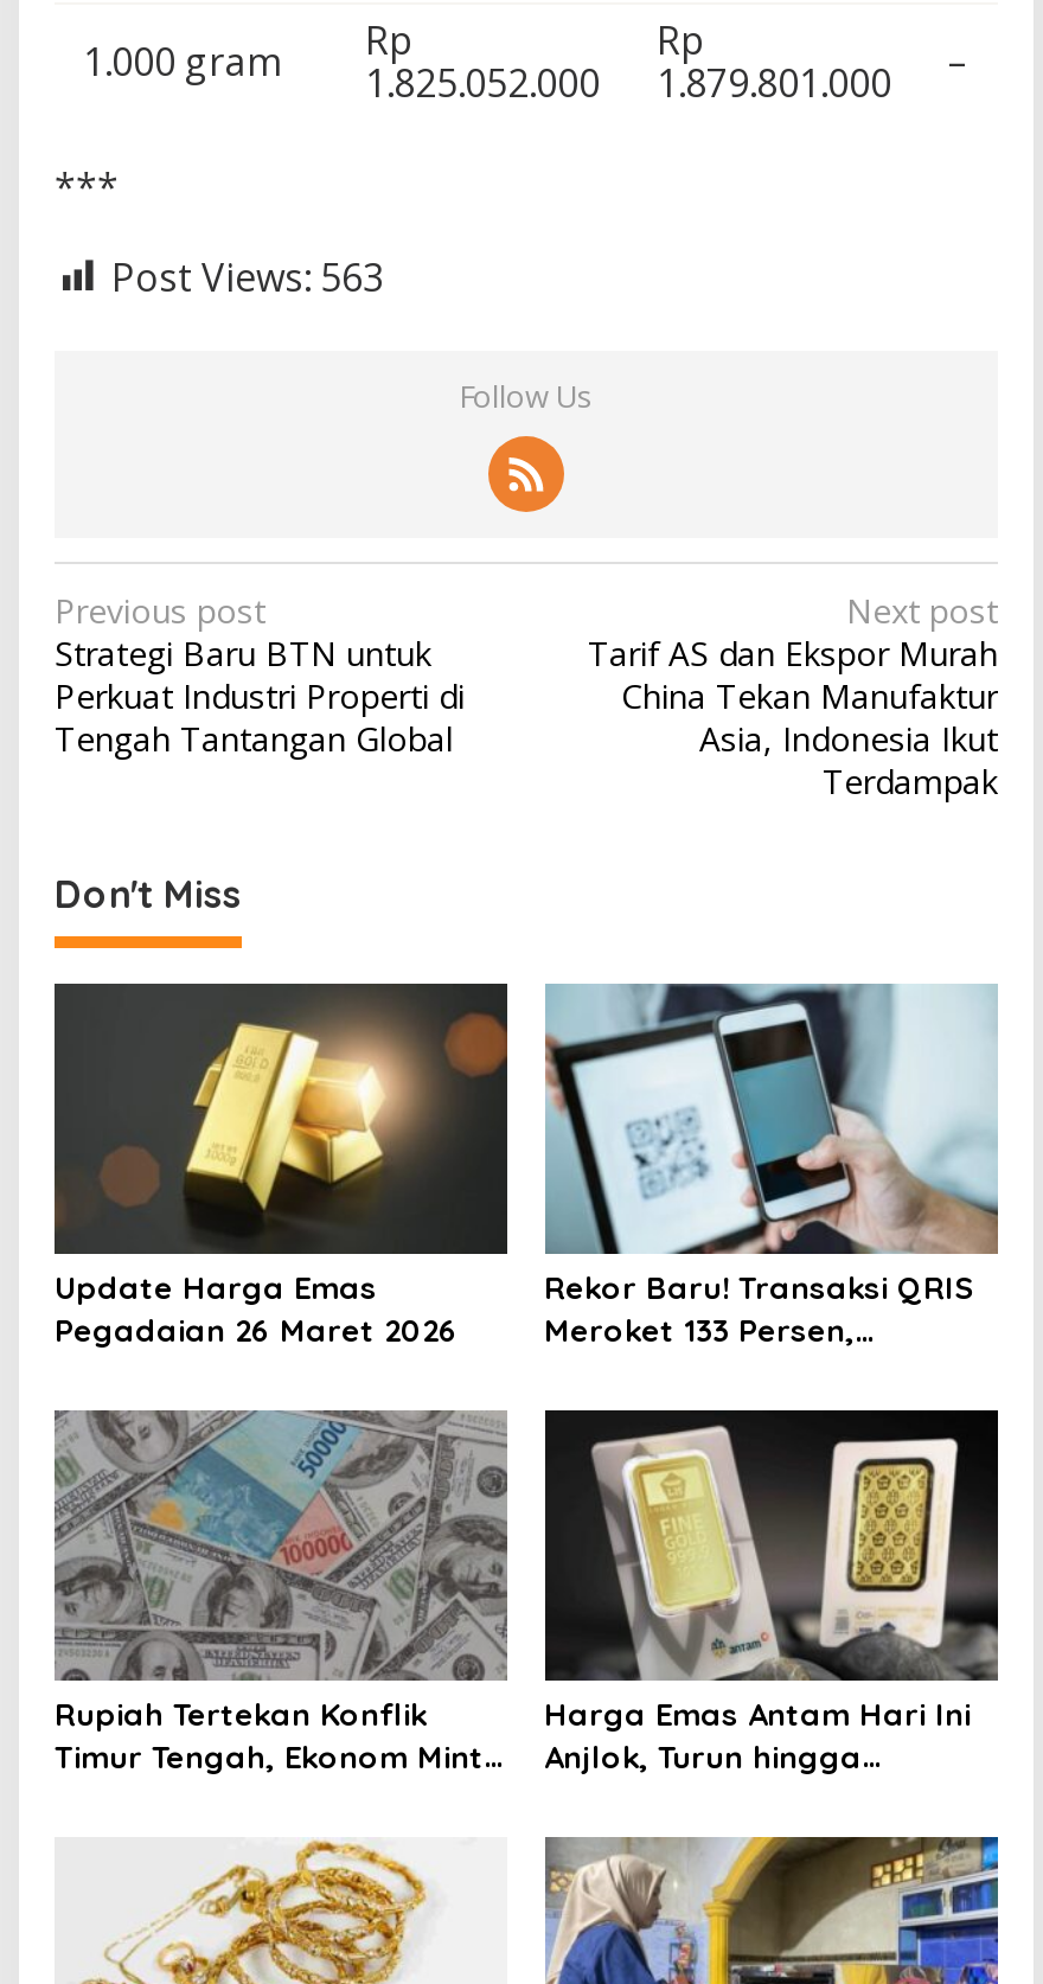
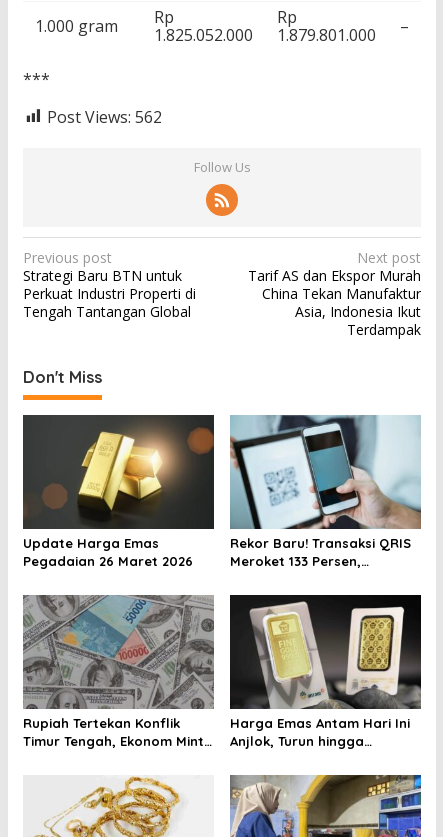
[111,250,384,302] Post Views: 563 -> [47,106,162,128] Post Views: 562

